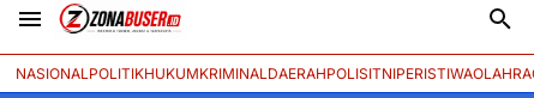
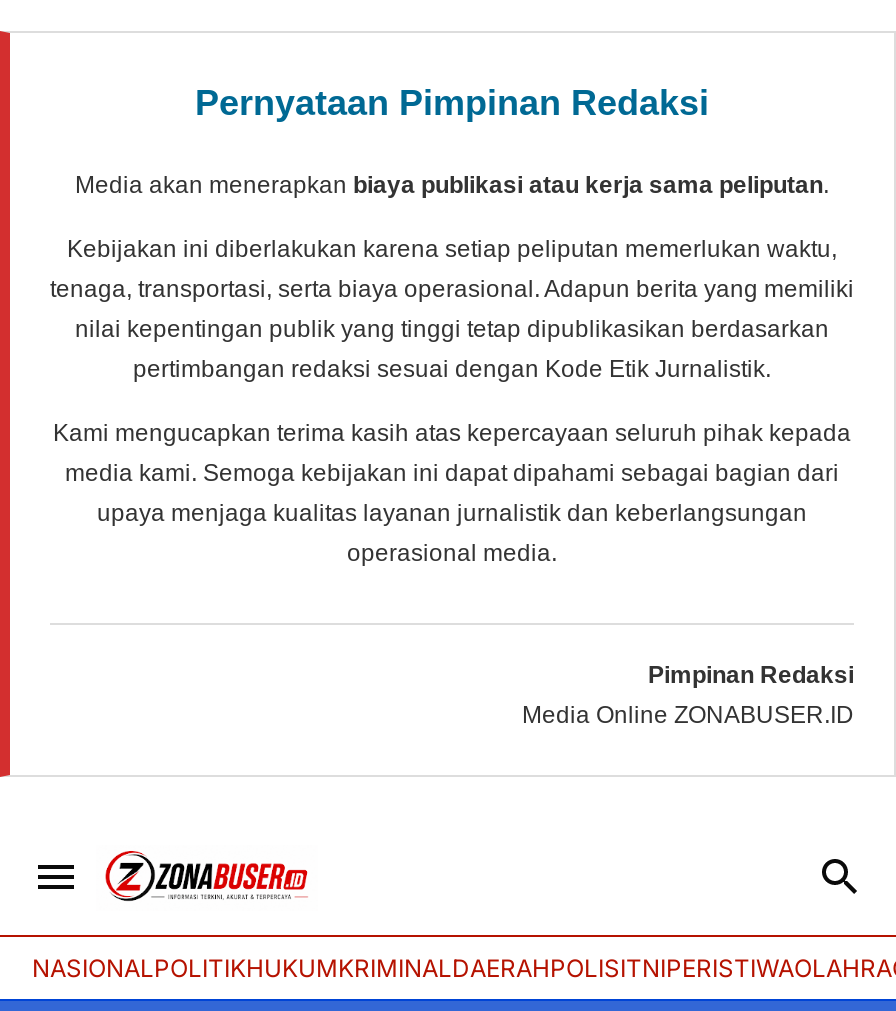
none -> [50,83,854,567] Pernyataan Pimpinan Redaksi | Media akan menerapkan biaya publikasi atau kerja sama peliputan. | Kebijakan ini diberlakukan karena setiap peliputan memerlukan waktu, | tenaga, transportasi, serta biaya operasional. Adapun berita yang memiliki | nilai kepentingan publik yang tinggi tetap dipublikasikan berdasarkan | pertimbangan redaksi sesuai dengan Kode Etik Jurnalistik. | Kami mengucapkan terima kasih atas kepercayaan seluruh pihak kepada | media kami. Semoga kebijakan ini dapat dipahami sebagai bagian dari | upaya menjaga kualitas layanan jurnalistik dan keberlangsungan | operasional media.
none -> [522,661,854,729] Pimpinan Redaksi | Media Online ZONABUSER.ID

